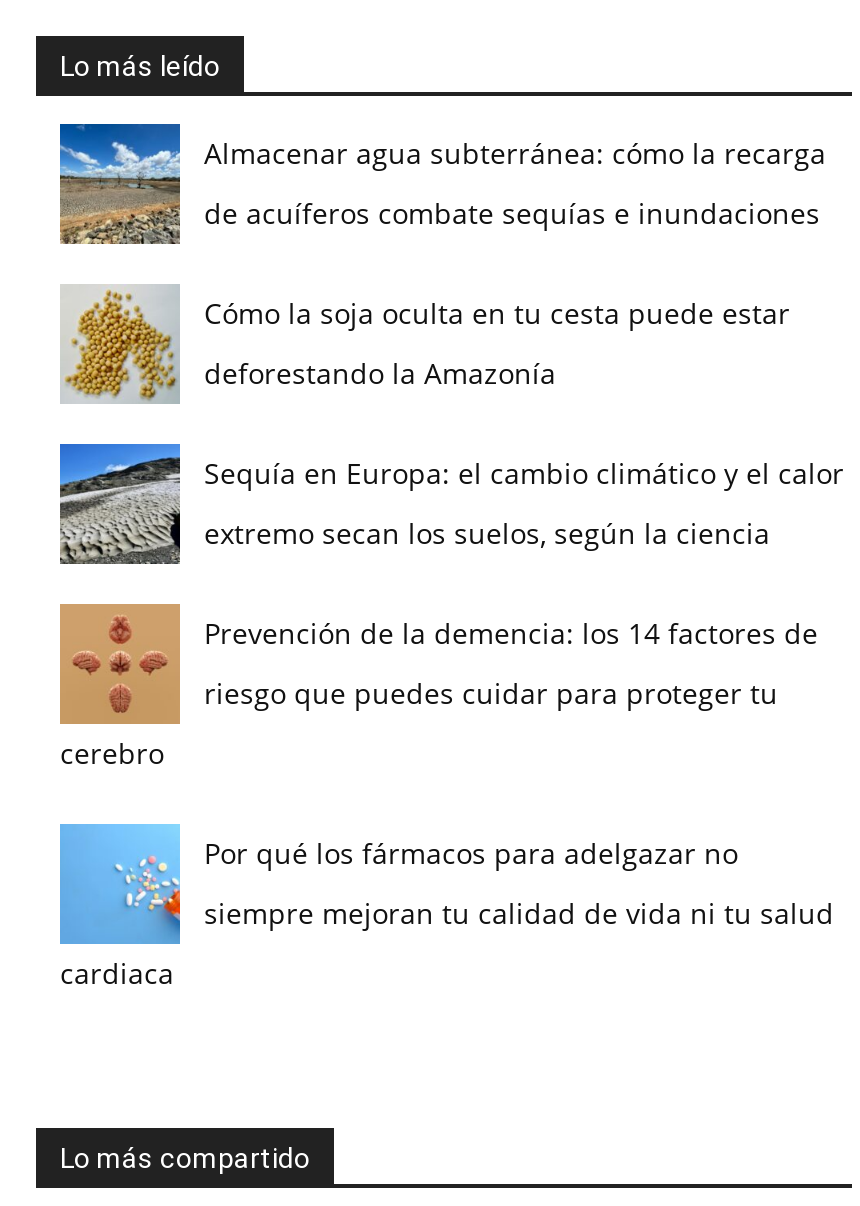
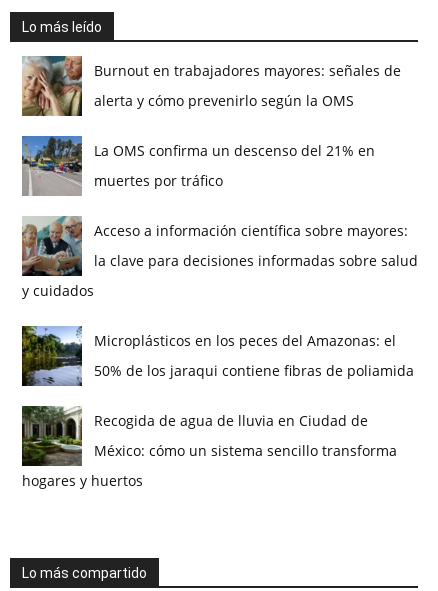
[58,122,826,244] [image] | Almacenar agua subterránea: cómo la recarga -> [21,55,401,116] [image] | Burnout en trabajadores mayores: señales de
[204,194,820,232] de acuíferos combate sequías e inundaciones -> [94,91,354,110] alerta y cómo prevenirlo según la OMS
[62,284,790,402] [image] | Cómo la soja oculta en tu cesta puede estar -> [21,135,375,196] [image] | La OMS confirma un descenso del 21% en
[204,354,556,392] deforestando la Amazonía -> [94,171,223,190] muertes por tráfico
[58,442,844,560] [image] | Sequía en Europa: el cambio climático y el calor -> [21,215,408,274] [image] | Acceso a información científica sobre mayores:
[204,514,770,552] extremo secan los suelos, según la ciencia -> [94,251,418,270] la clave para decisiones informadas sobre salud
[204,614,818,652] Prevención de la demencia: los 14 factores de -> [22,281,94,300] y cuidados
[58,628,778,720] [image] | riesgo que puedes cuidar para proteger tu -> [21,308,396,354] [image] | Microplásticos en los peces del Amazonas: el
[60,734,164,772] cerebro -> [94,361,414,380] 50% de los jaraqui contiene fibras de poliamida
[58,822,176,992] [image] | cardiaca -> [21,405,143,490] [image] | hogares y huertos
[204,834,738,872] Por qué los fármacos para adelgazar no -> [94,411,368,430] Recogida de agua de lluvia en Ciudad de
[204,894,834,932] siempre mejoran tu calidad de vida ni tu salud -> [94,441,397,460] México: cómo un sistema sencillo transforma

